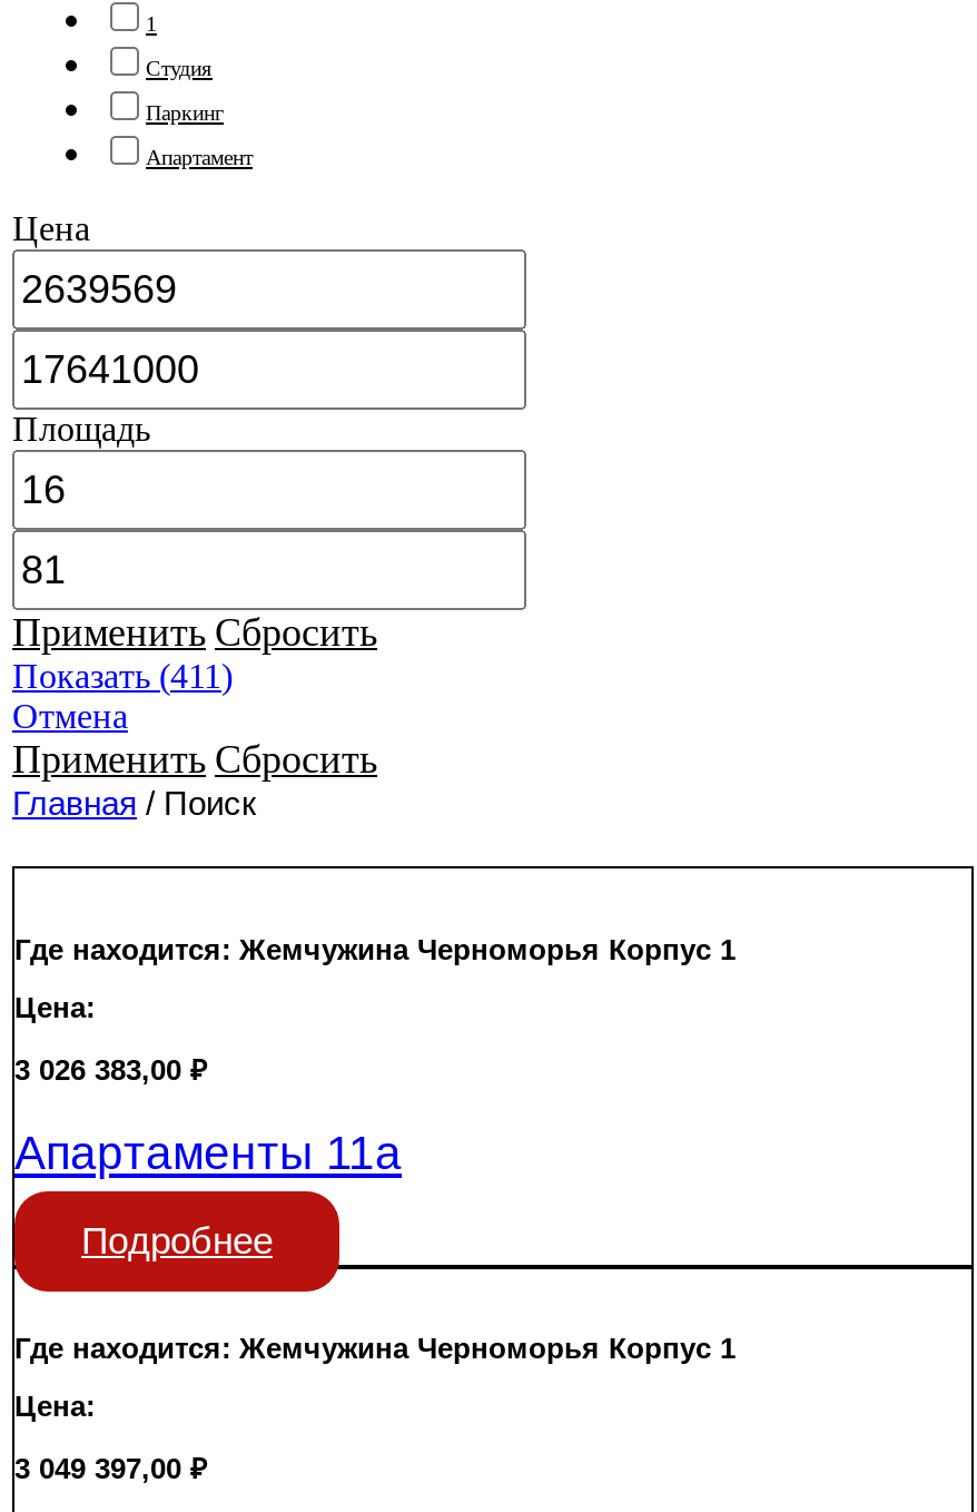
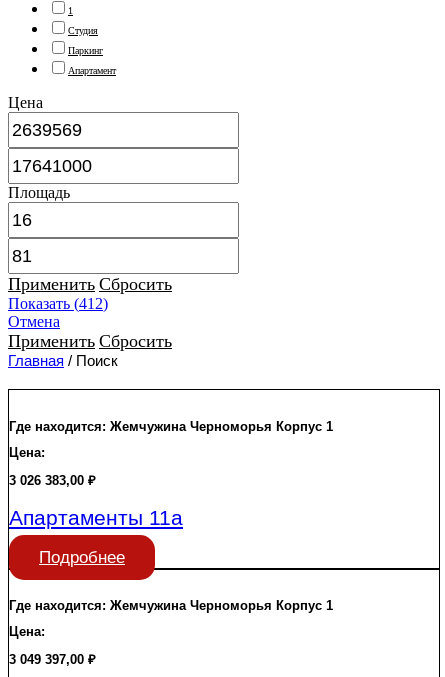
[12,658,233,696] Показать (411) -> [8,295,108,312] Показать (412)

